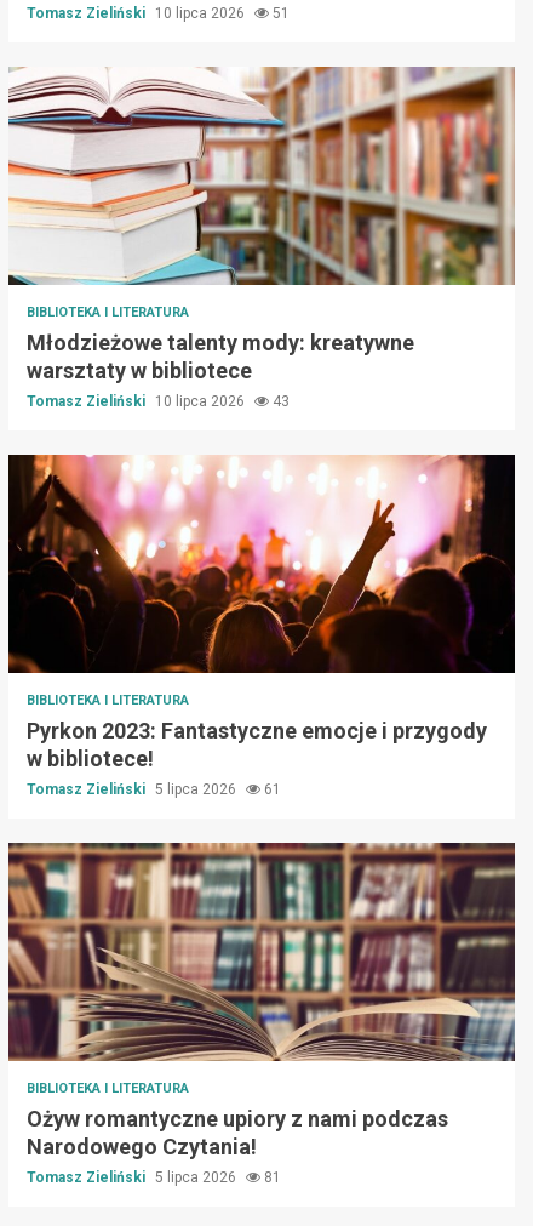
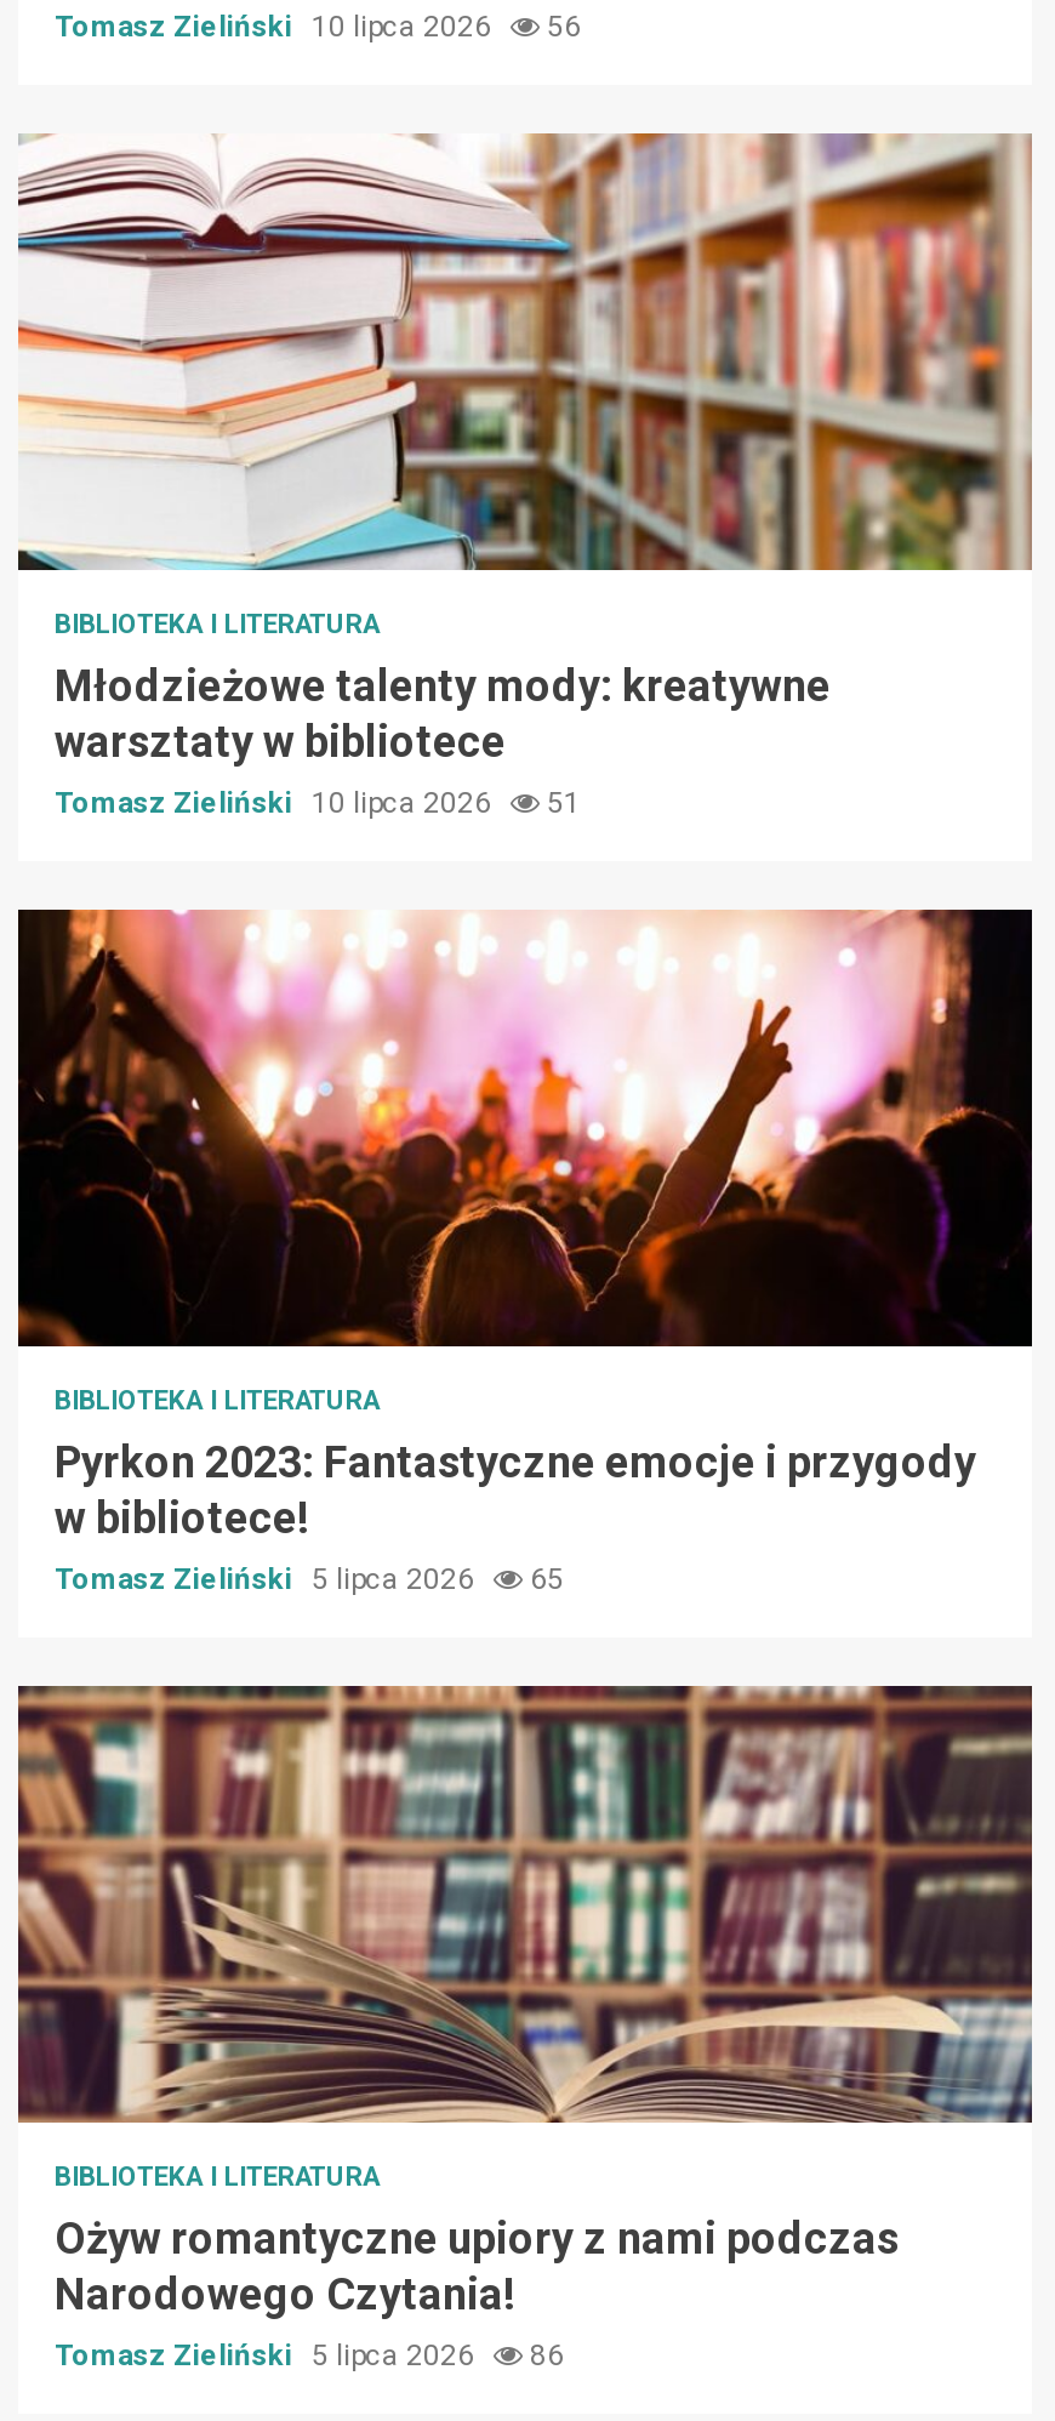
[27,5,290,22] Tomasz Zieliński 10 lipca 2026 51 -> [55,11,581,45] Tomasz Zieliński 10 lipca 2026 56
[27,394,290,410] Tomasz Zieliński 10 lipca 2026 43 -> [55,787,581,821] Tomasz Zieliński 10 lipca 2026 51
[27,782,281,799] Tomasz Zieliński 5 lipca 2026 61 -> [55,1563,564,1597] Tomasz Zieliński 5 lipca 2026 65
[27,1170,281,1187] Tomasz Zieliński 5 lipca 2026 81 -> [55,2340,564,2374] Tomasz Zieliński 5 lipca 2026 86

